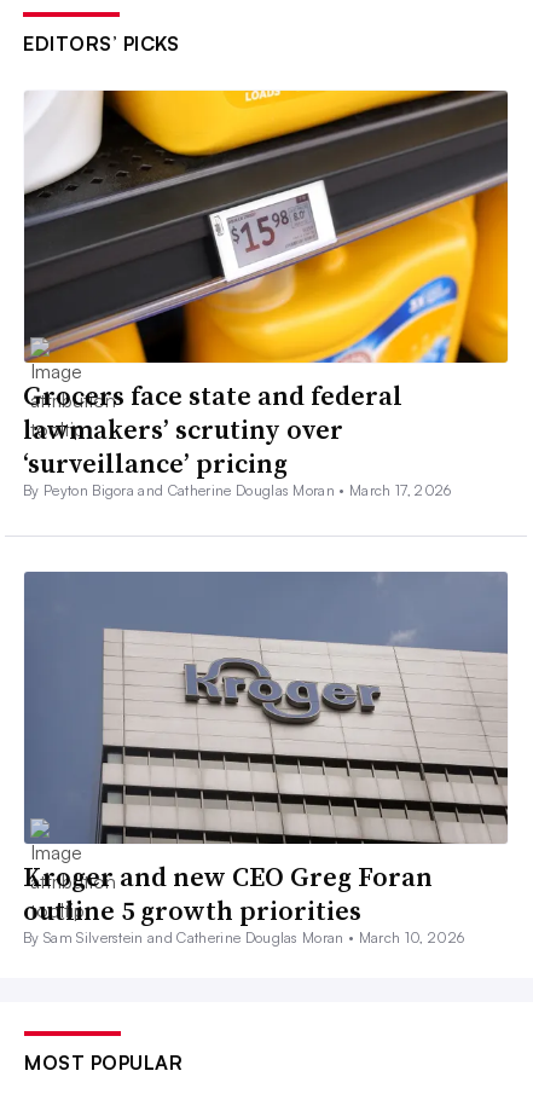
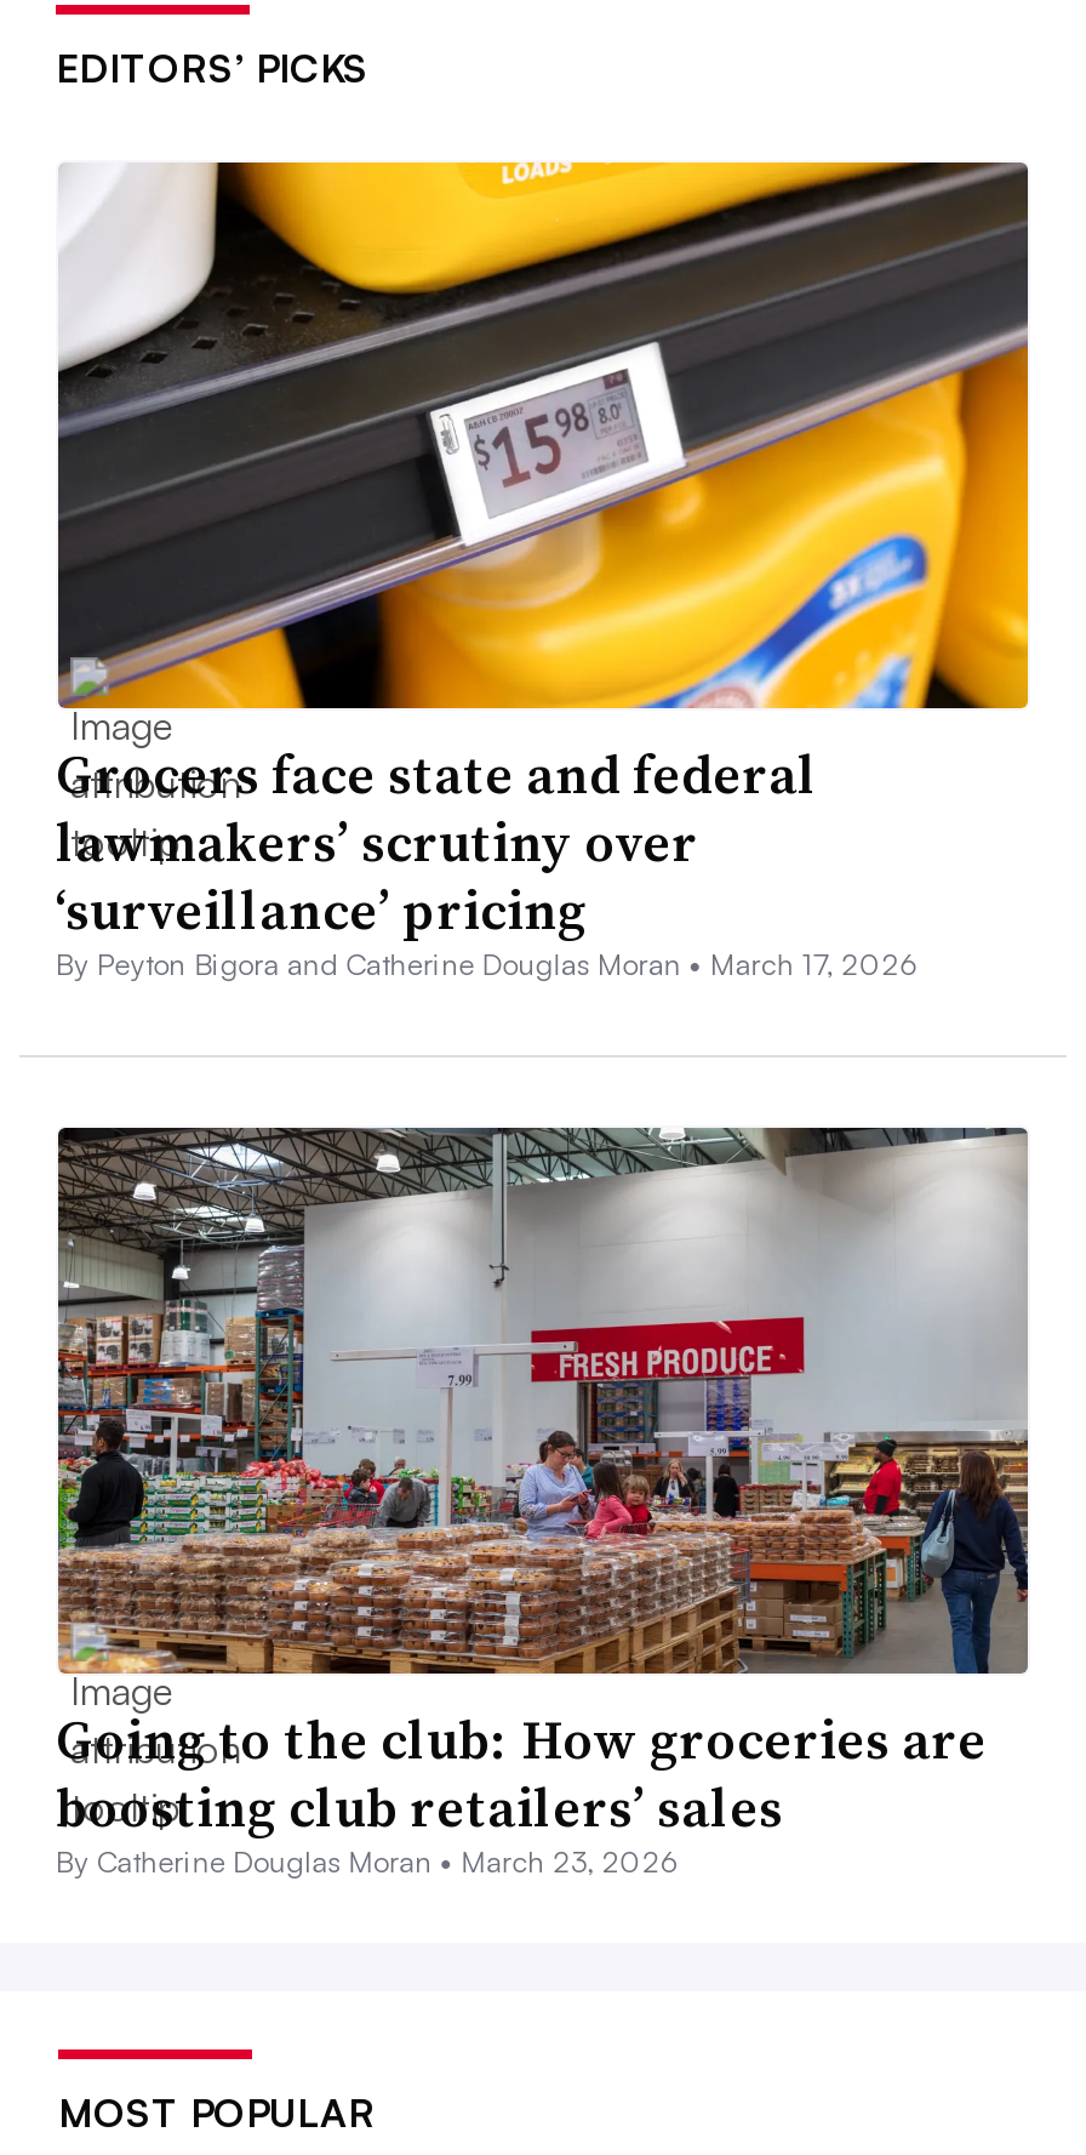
[23,571,506,947] [image] | Kroger and new CEO Greg Foran | outline 5 growth priorities | By Sam Silverstein and Catherine Douglas Moran • March 10, 2026 -> [56,1128,1028,1879] [image] | Going to the club: How groceries are | boosting club retailers’ sales | By Catherine Douglas Moran • March 23, 2026

